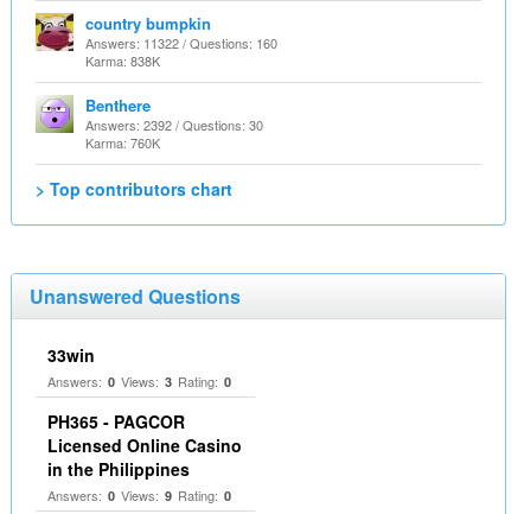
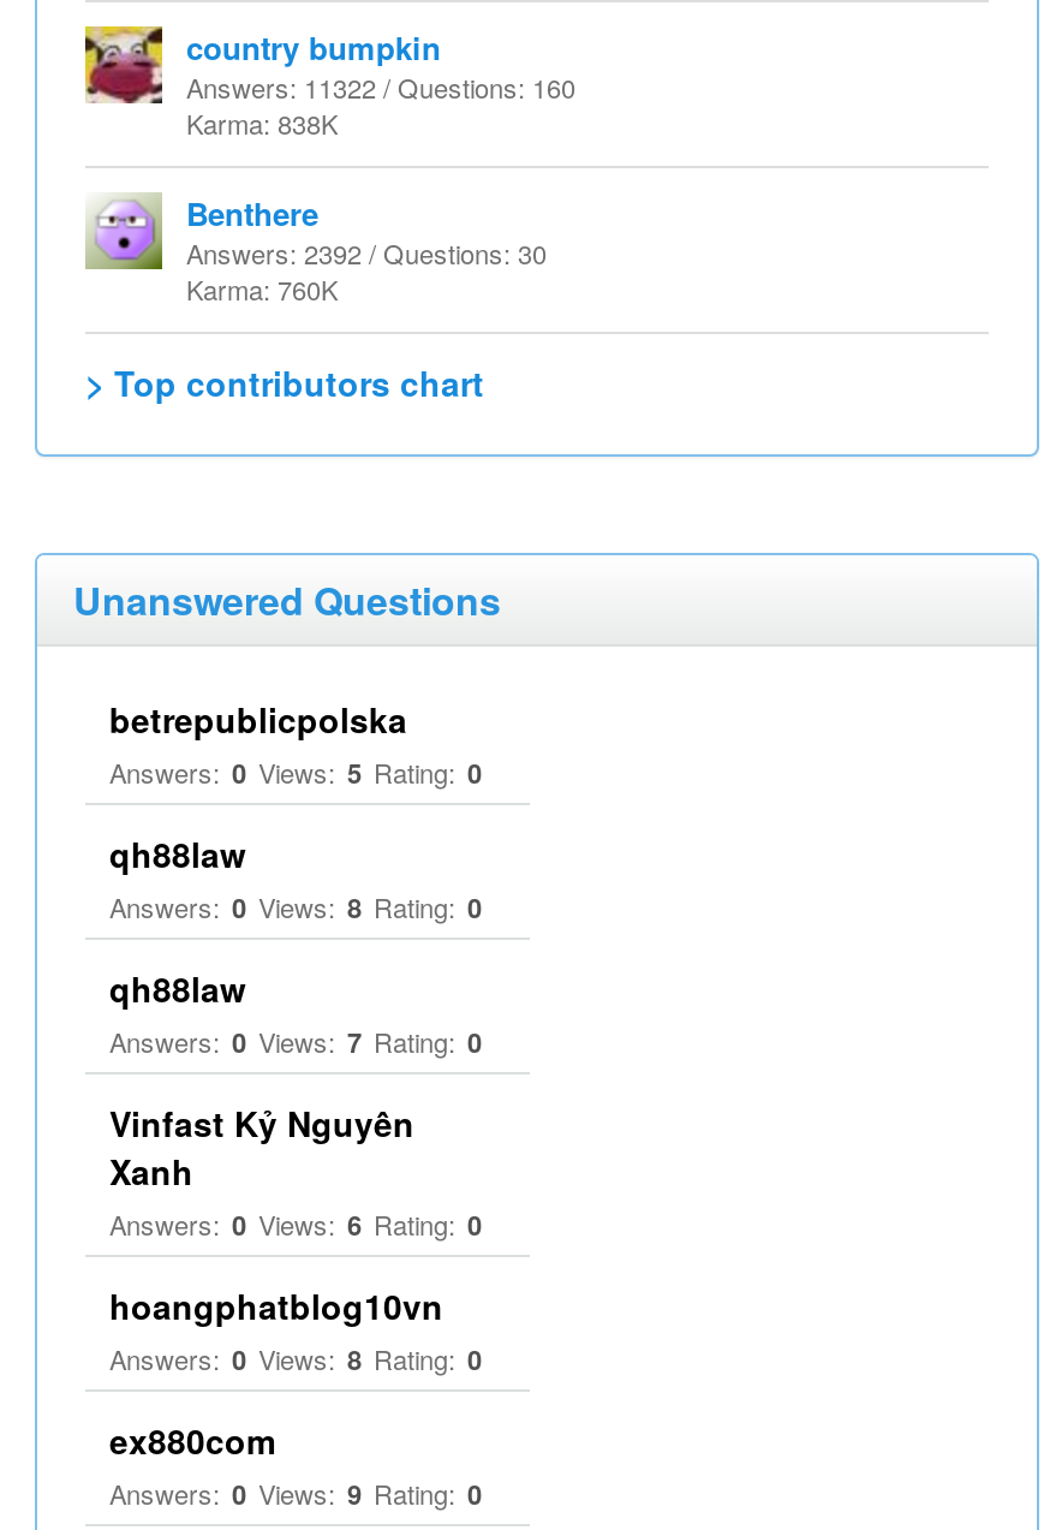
[47,343,242,481] 33win | Answers: 0 Views: 3 Rating: 0 | PH365 - PAGCOR | Licensed Online Casino | in the Philippines -> [109,695,482,1464] betrepublicpolska | Answers: 0 Views: 5 Rating: 0 | qh88law | Answers: 0 Views: 8 Rating: 0 | qh88law | Answers: 0 Views: 7 Rating: 0 | Vinfast Kỷ Nguyên | Xanh | Answers: 0 Views: 6 Rating: 0 | hoangphatblog10vn | Answers: 0 Views: 8 Rating: 0 | ex880com

